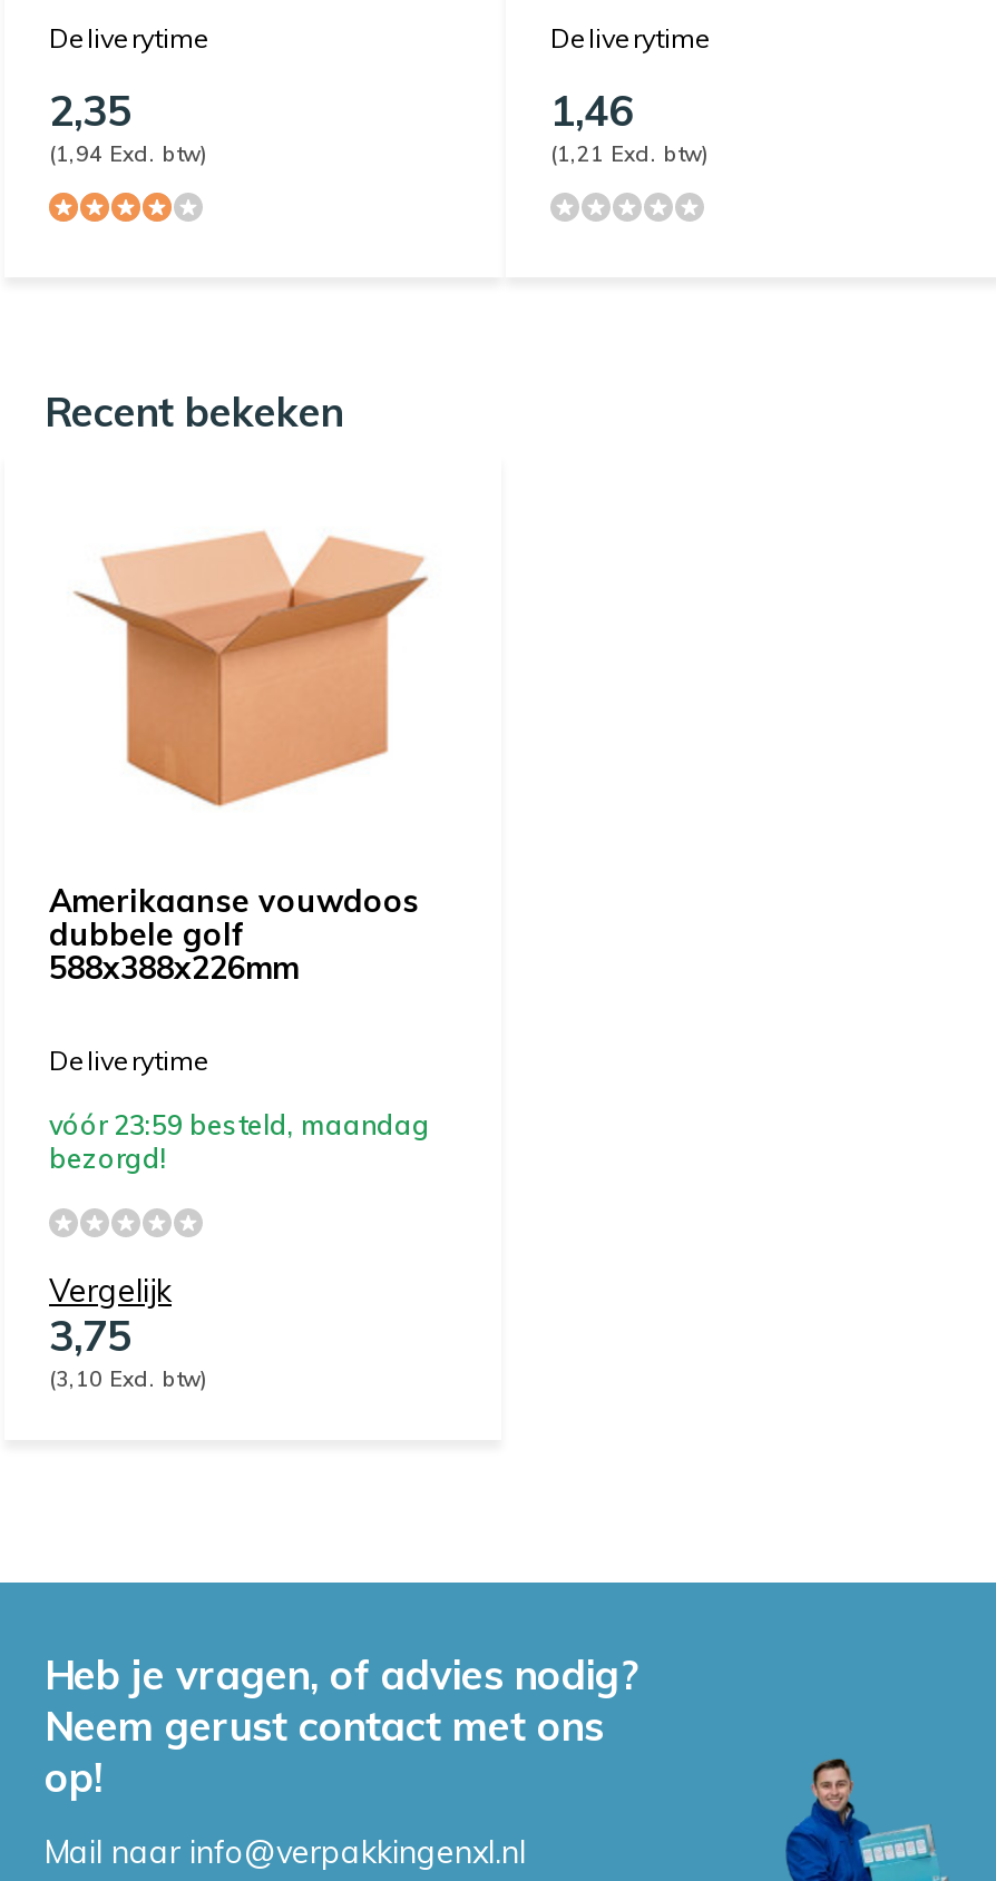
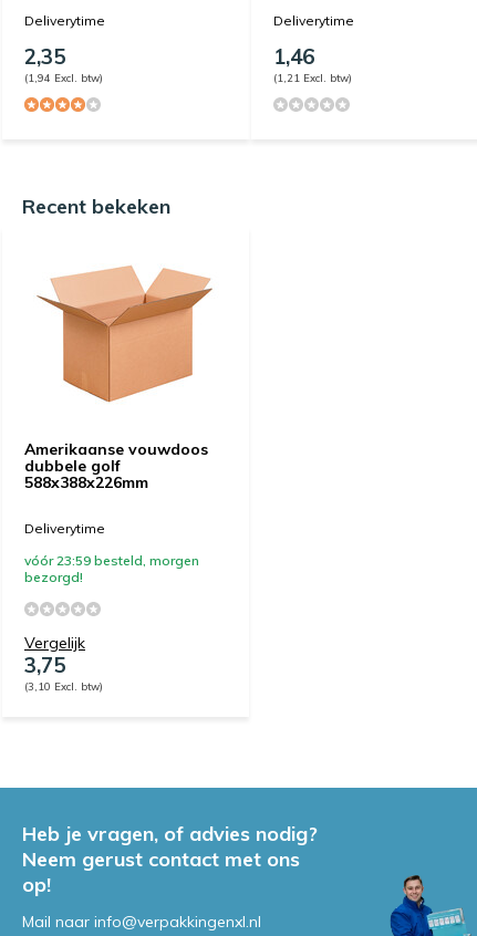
[49,1108,430,1142] vóór 23:59 besteld, maandag -> [24,552,199,569] vóór 23:59 besteld, morgen

